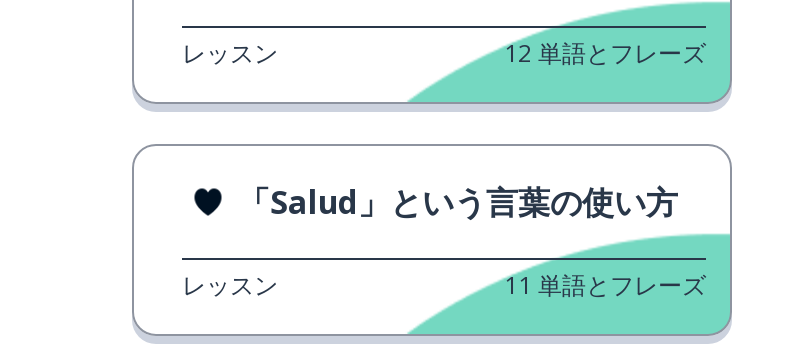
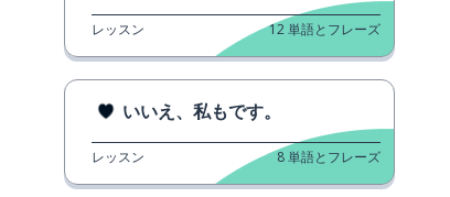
[238,180,678,224] 「Salud」という言葉の使い方 -> [122,99,281,123] いいえ、私もです。
[504,268,706,302] 11 単語とフレーズ -> [277,147,381,166] 8 単語とフレーズ

